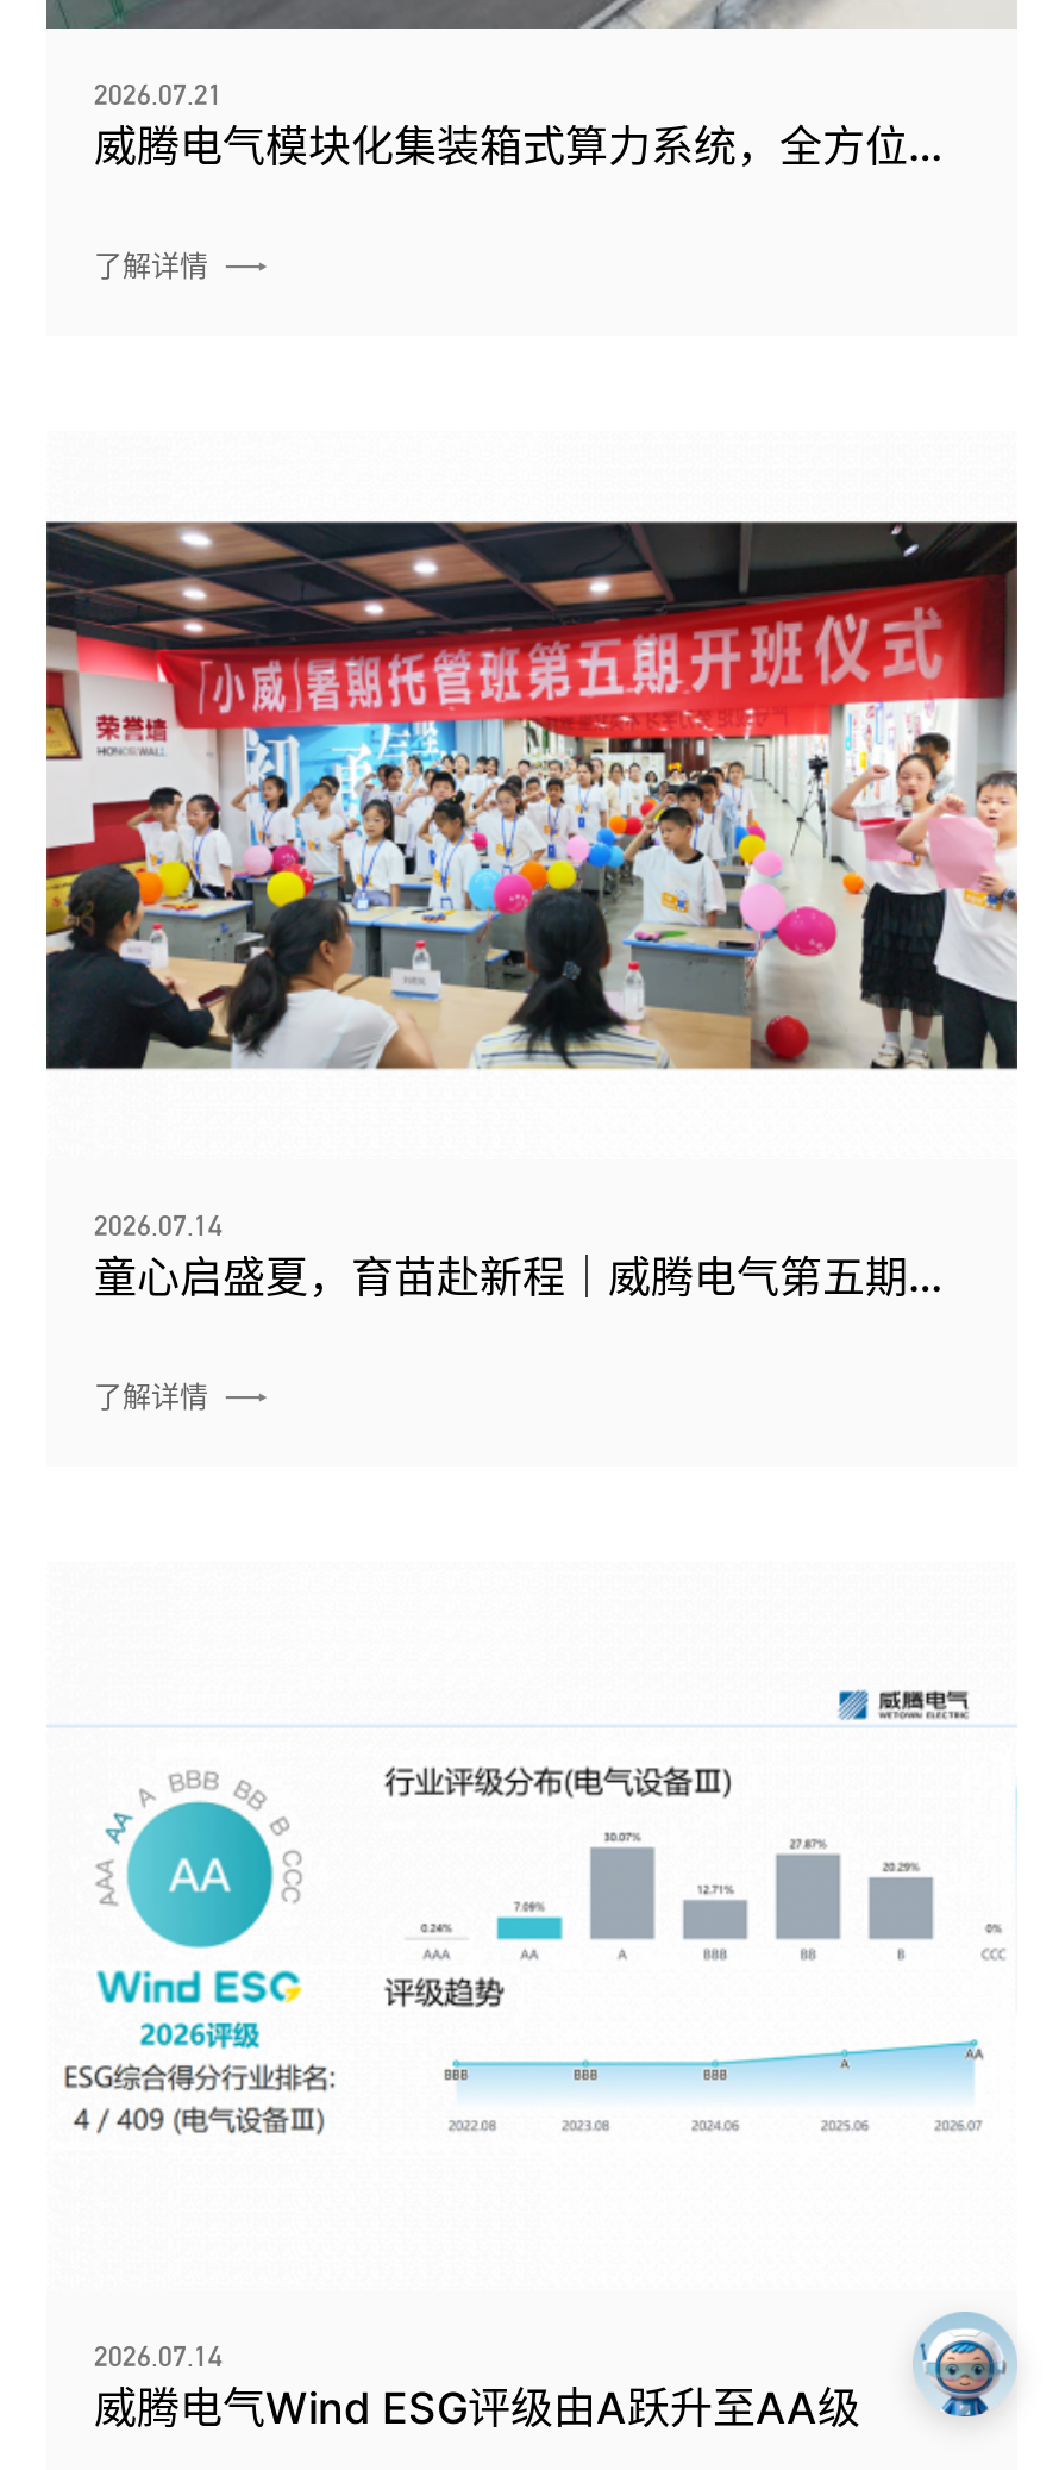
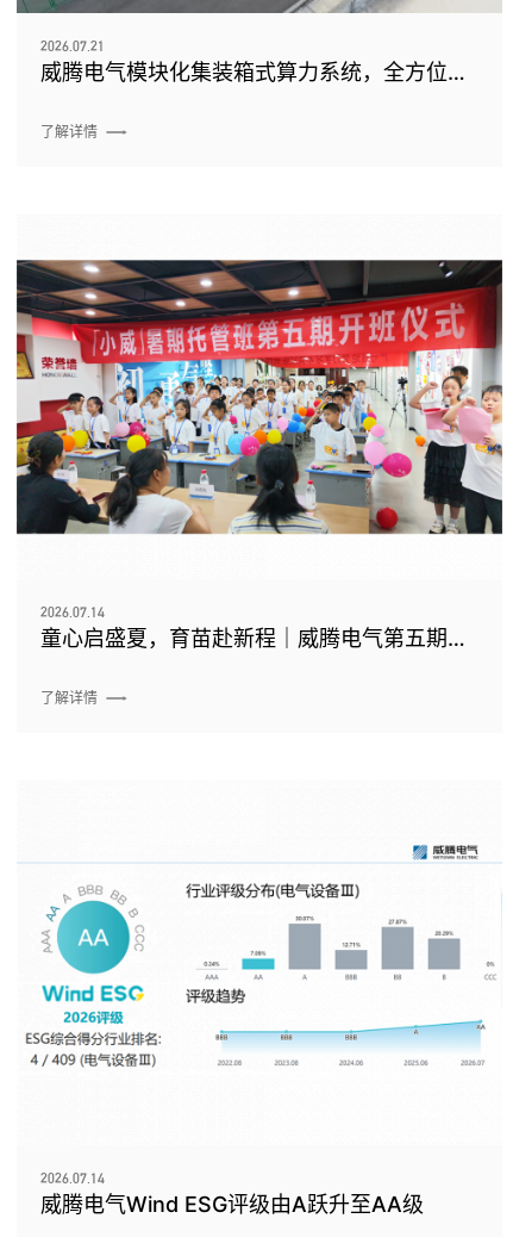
[913,2309,1017,2421] [image] -> none

